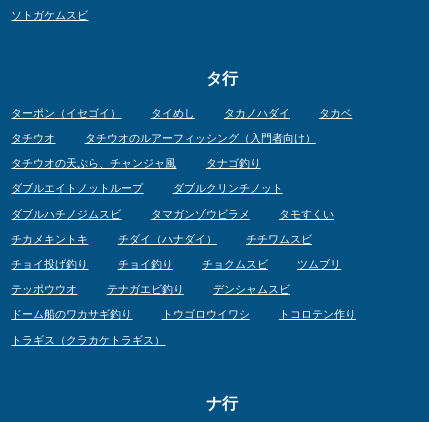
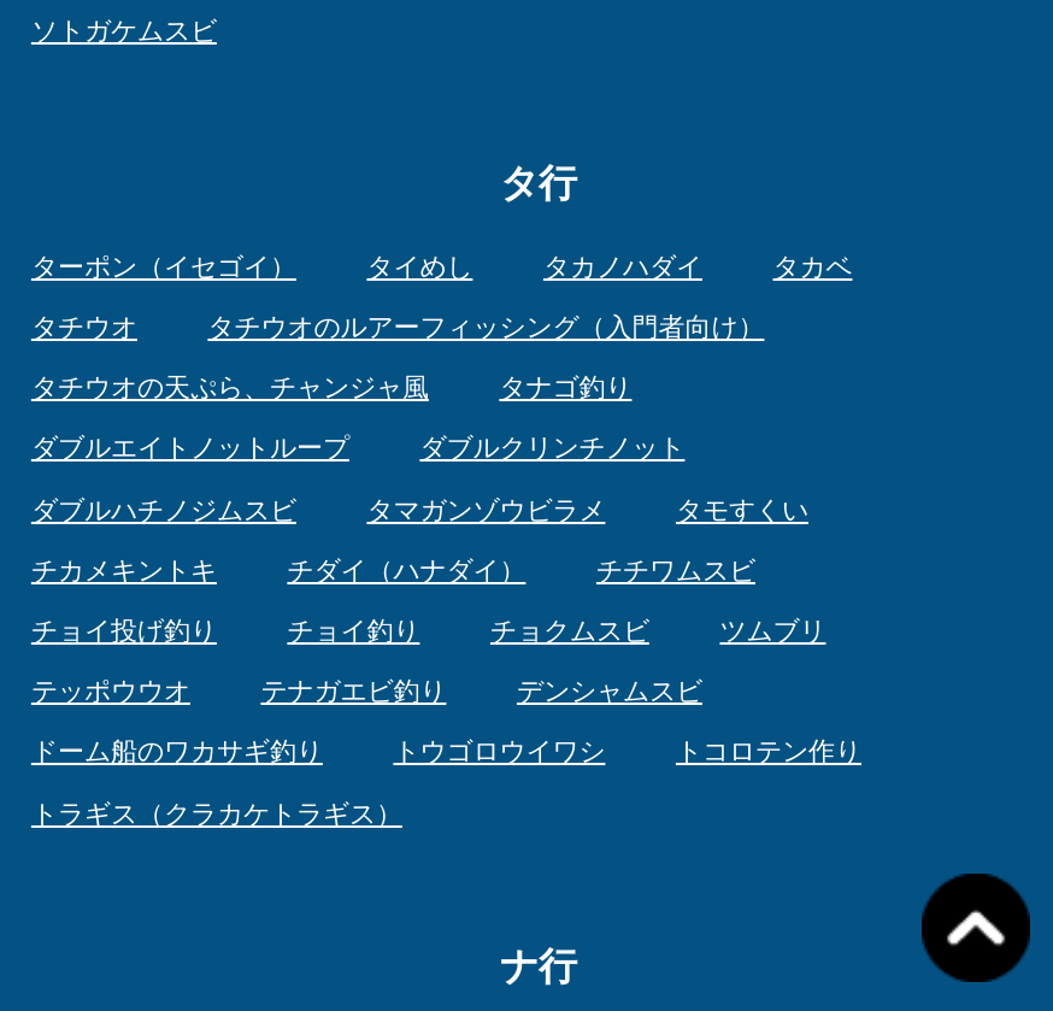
none -> [919,871,1033,984] [image]

